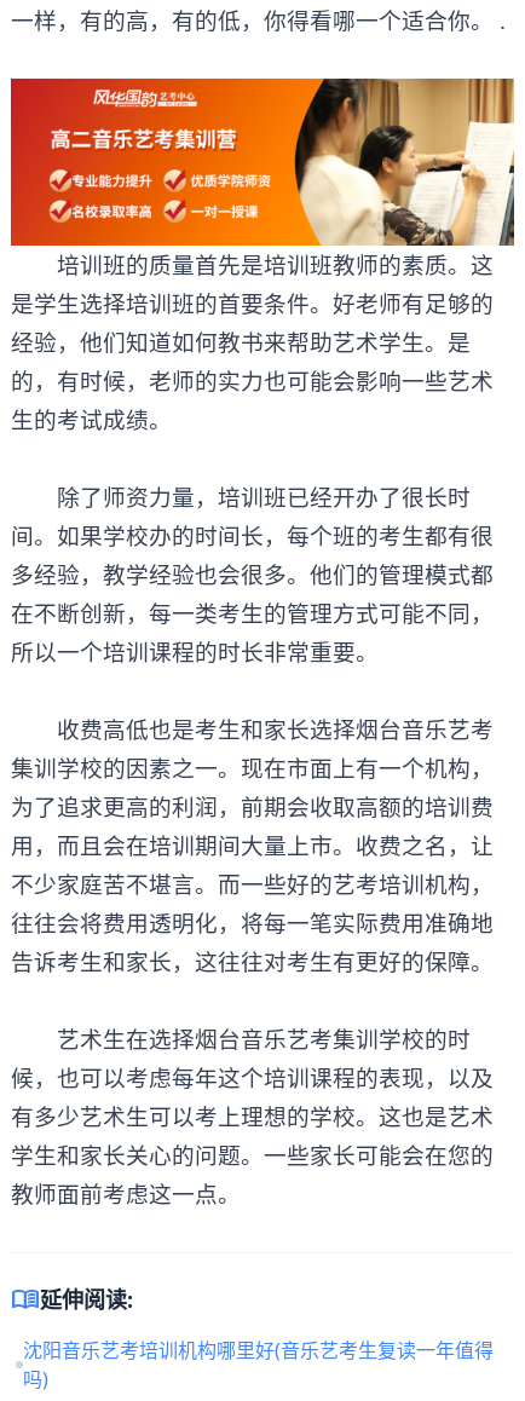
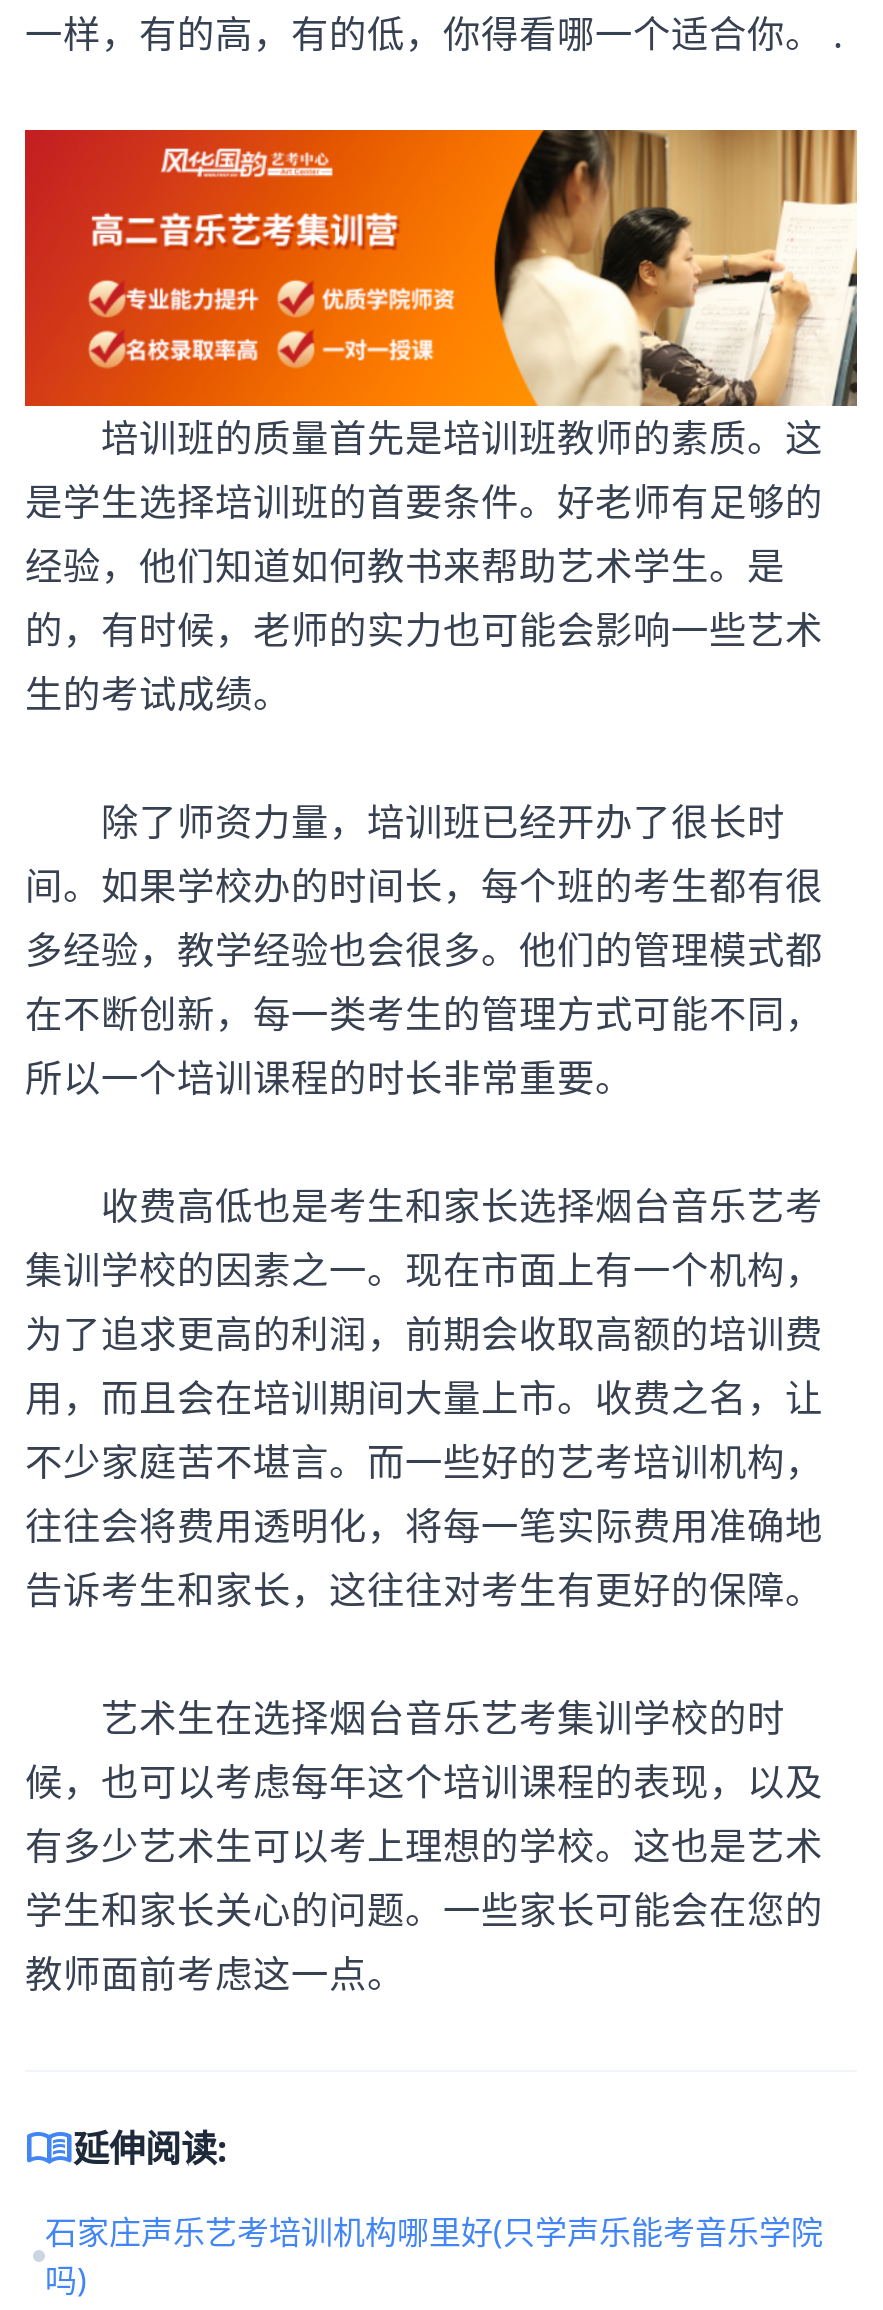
[23,1336,493,1363] 沈阳音乐艺考培训机构哪里好(音乐艺考生复读一年值得 -> [45,2209,823,2253] 石家庄声乐艺考培训机构哪里好(只学声乐能考音乐学院

